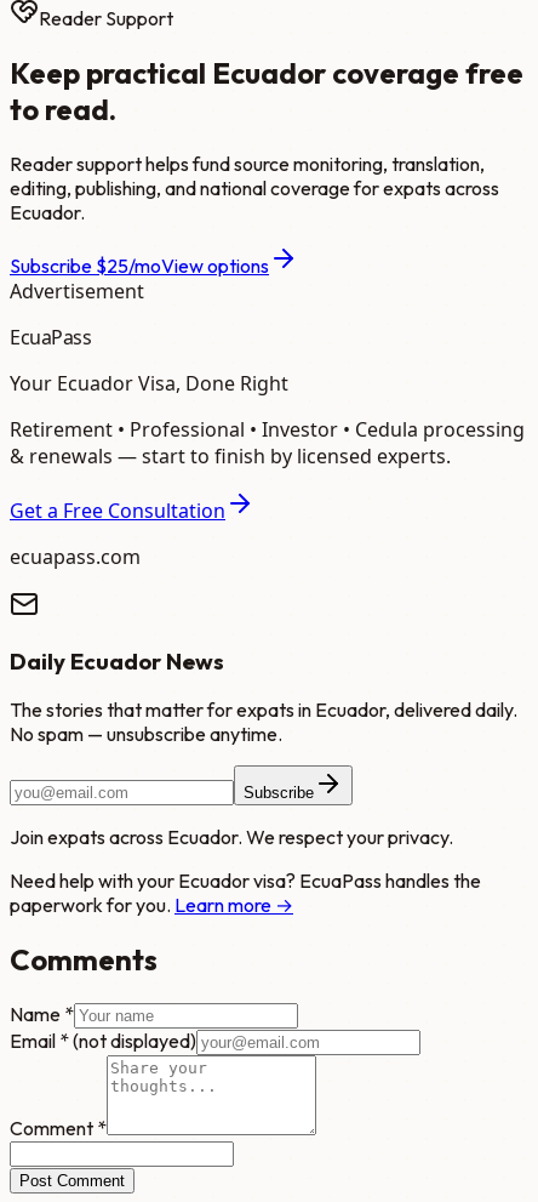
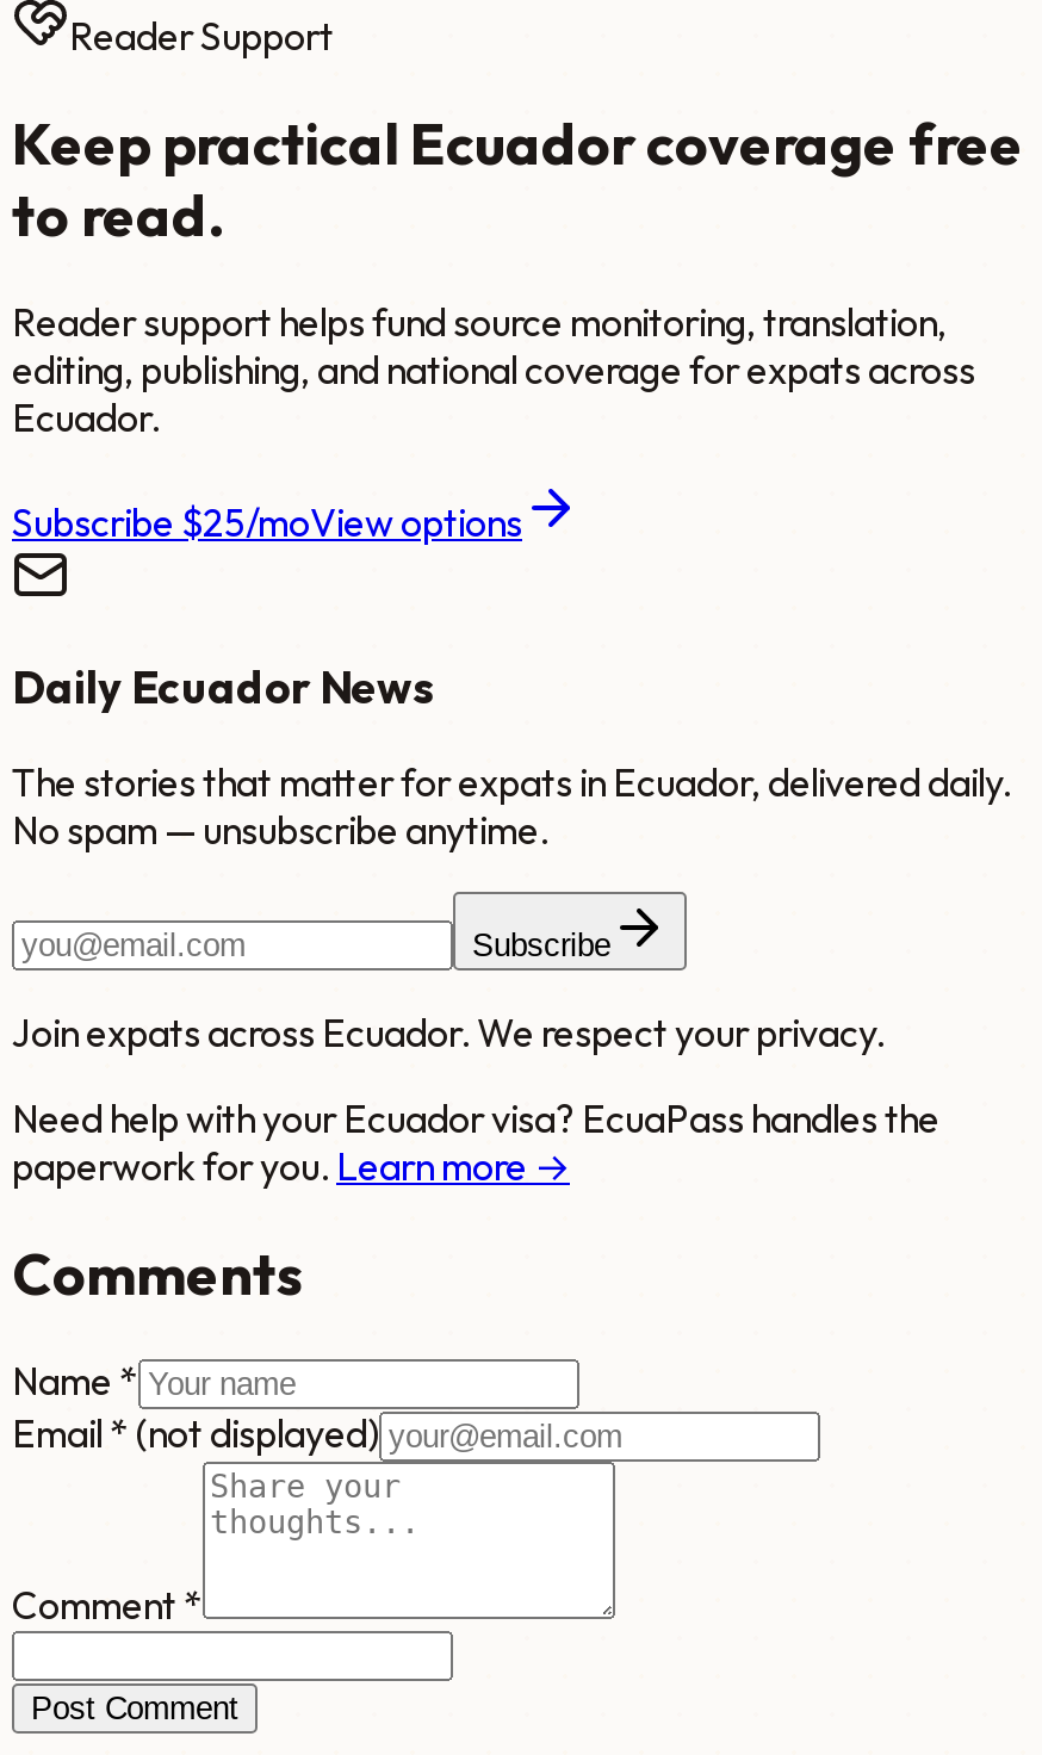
[10,278,525,570] Advertisement | EcuaPass | Your Ecuador Visa, Done Right | Retirement • Professional • Investor • Cedula processing | & renewals — start to finish by licensed experts. | Get a Free Consultation | ecuapass.com -> none

